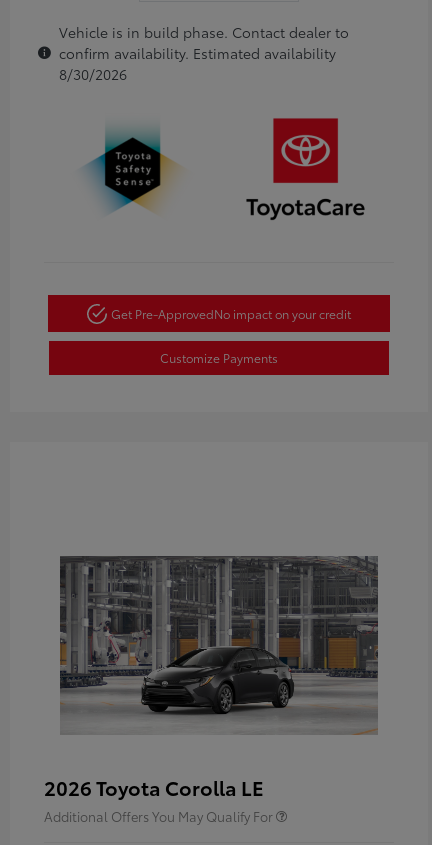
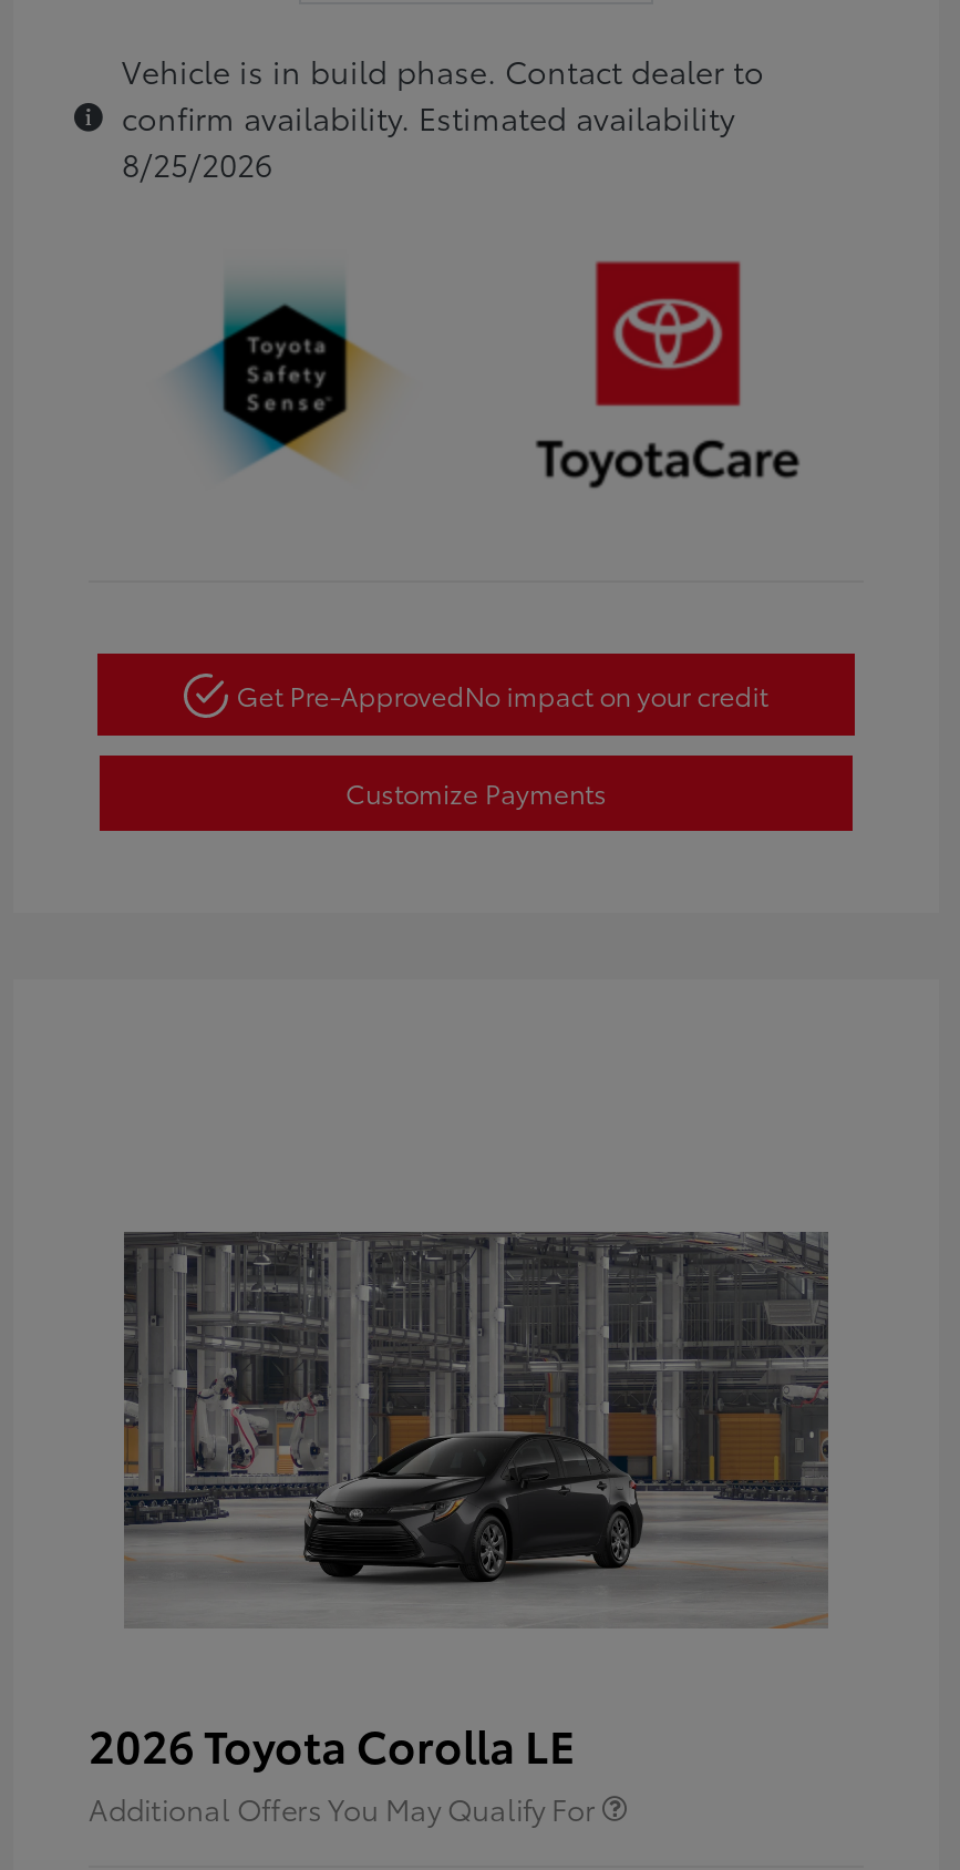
[59,64,127,84] 8/30/2026 -> [122,142,272,187] 8/25/2026

